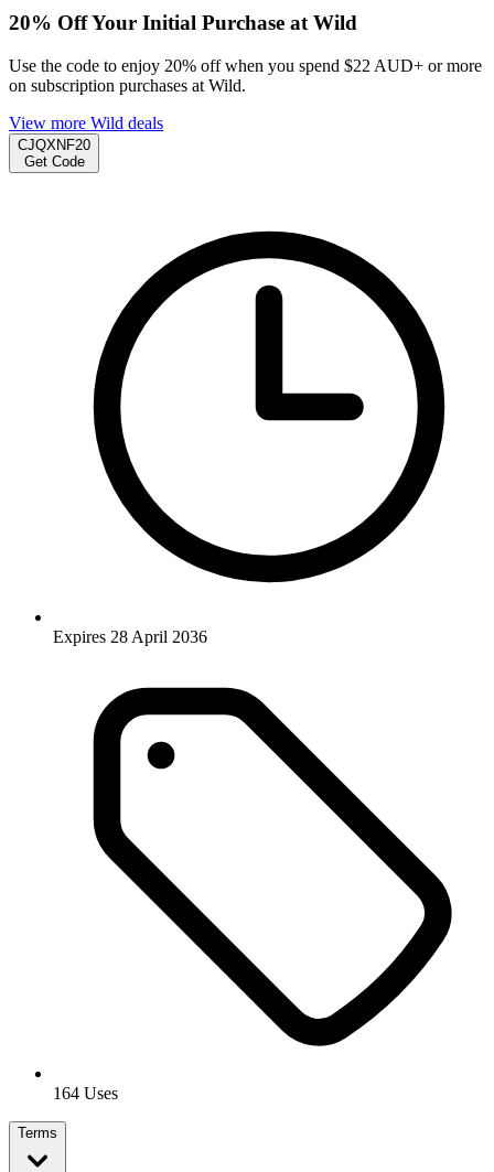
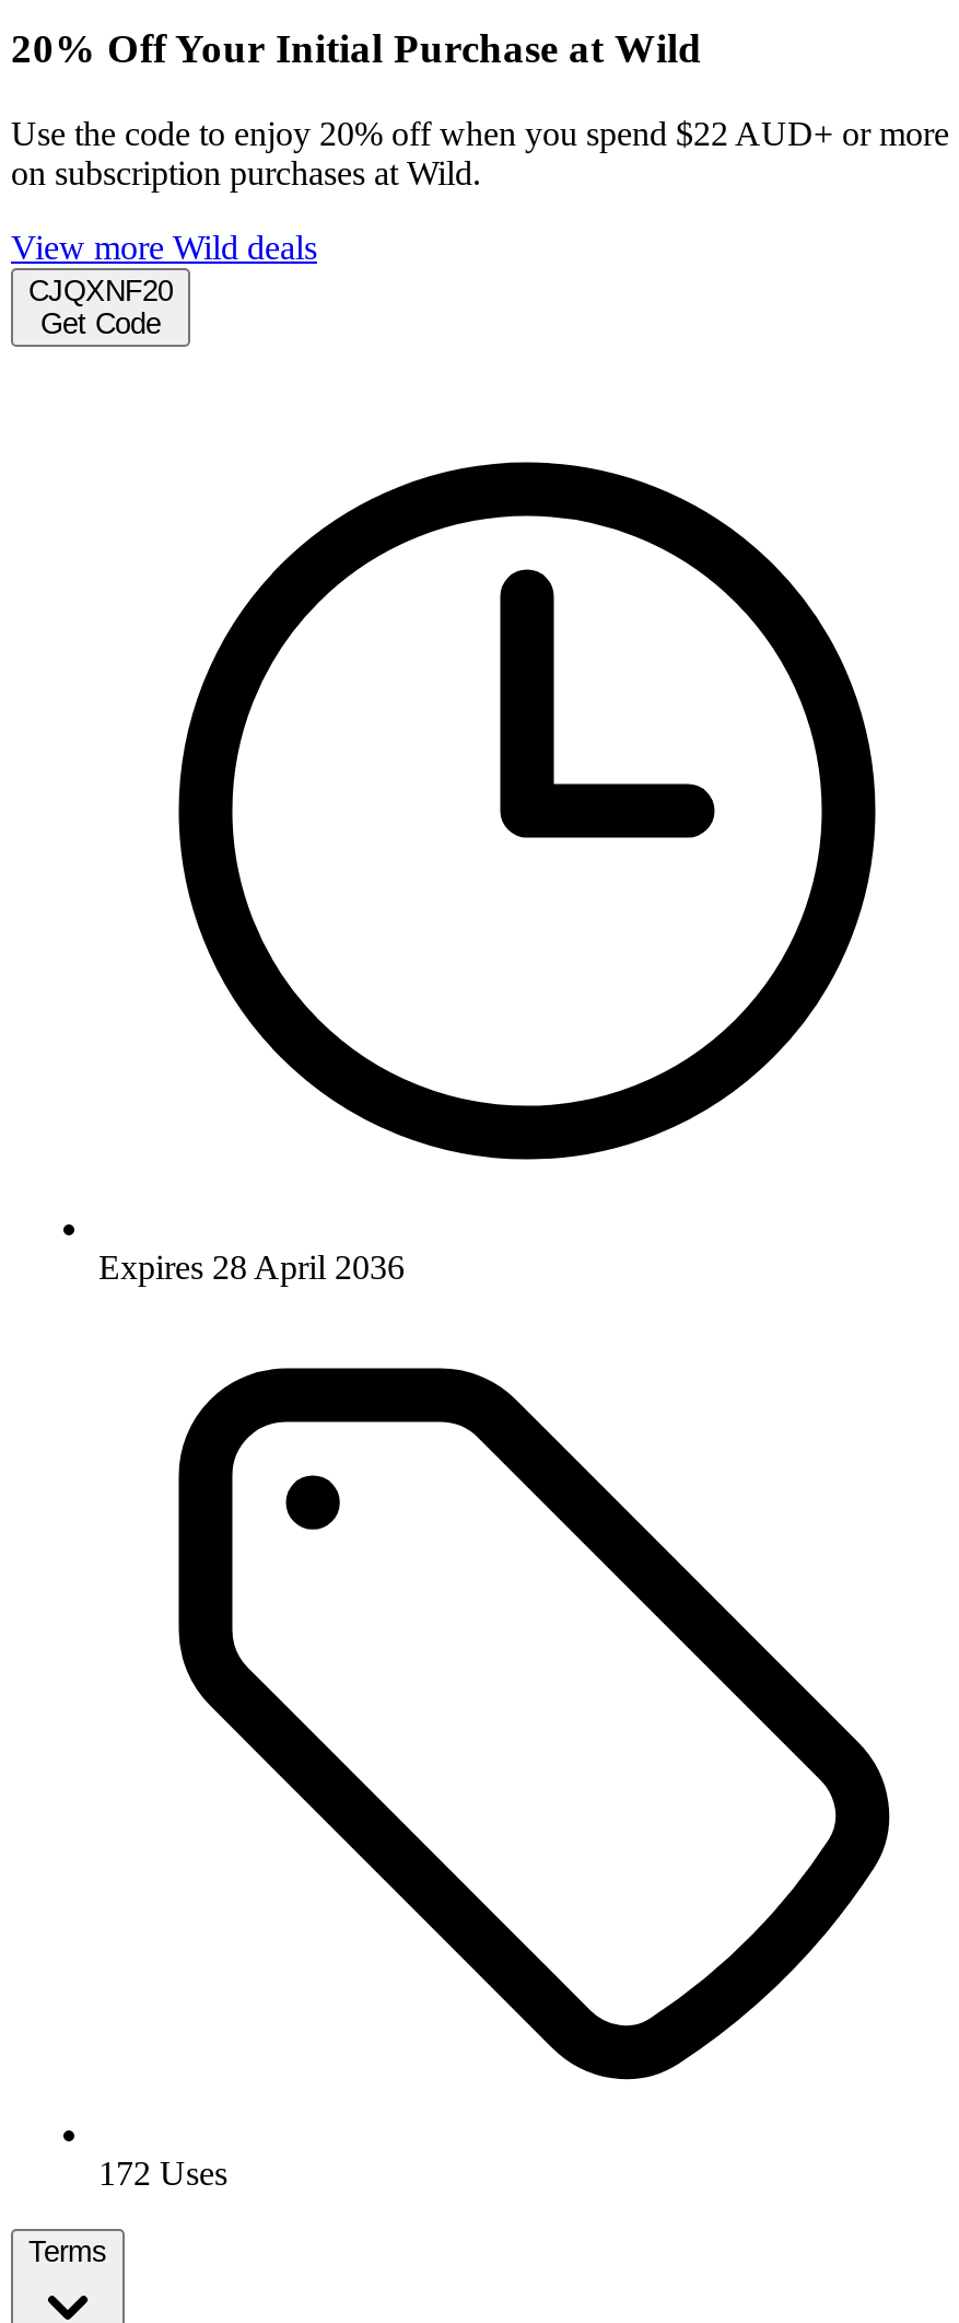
[53,1084,118,1102] 164 Uses -> [98,2154,227,2191] 172 Uses

